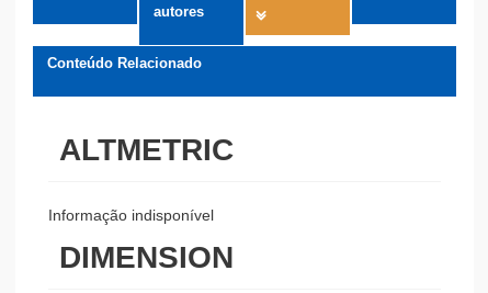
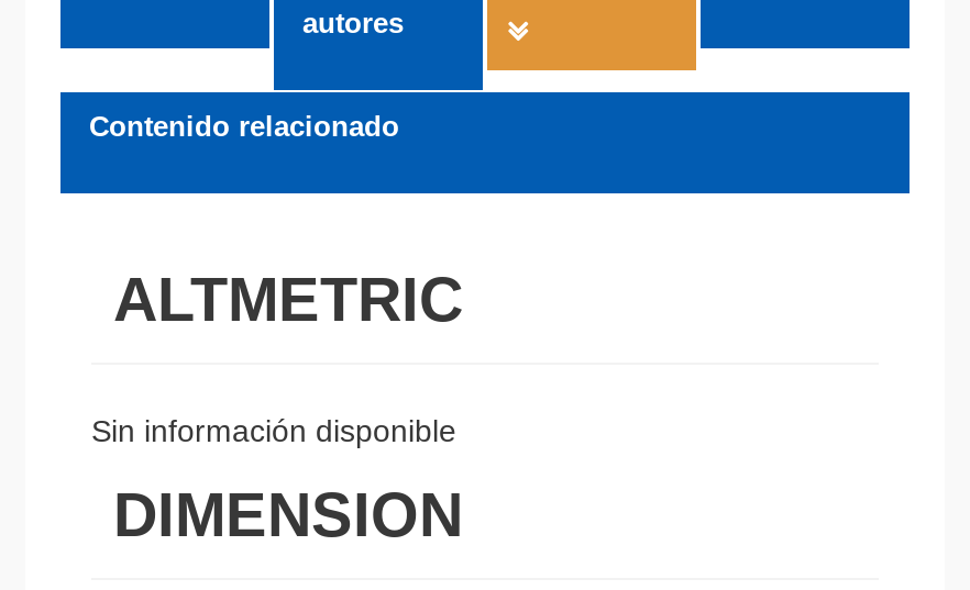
[47,55,202,71] Conteúdo Relacionado -> [89,110,399,143] Contenido relacionado
[48,206,214,224] Informação indisponível -> [91,413,456,448] Sin información disponible

